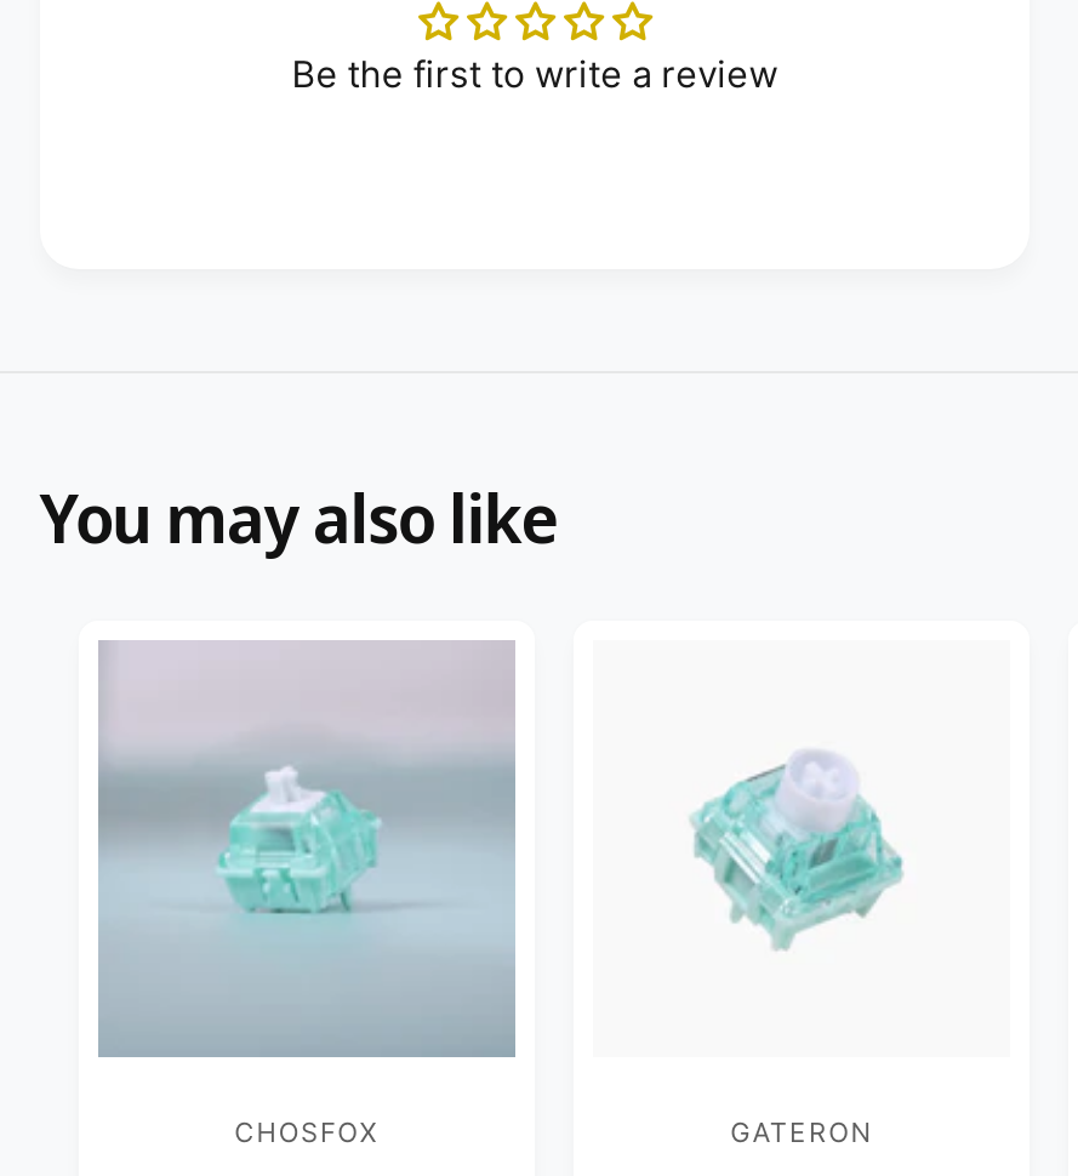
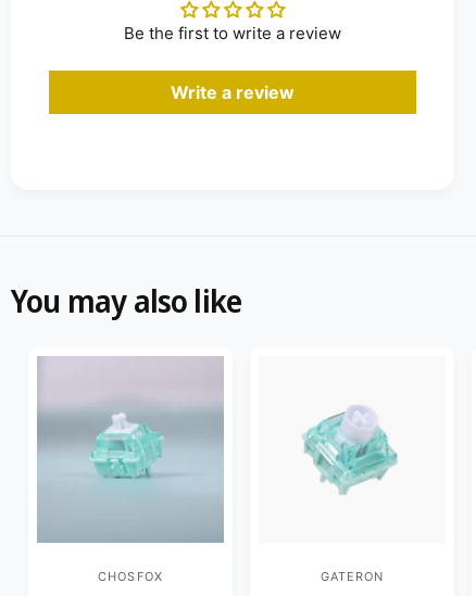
none -> [171,82,295,103] Write a review

